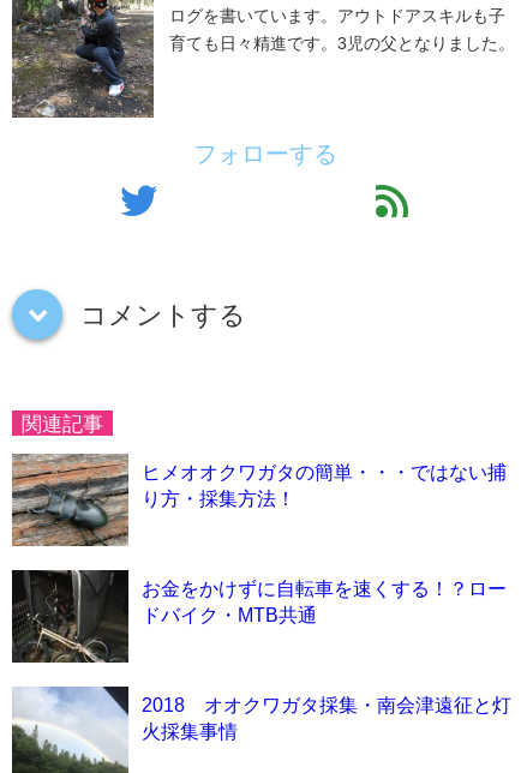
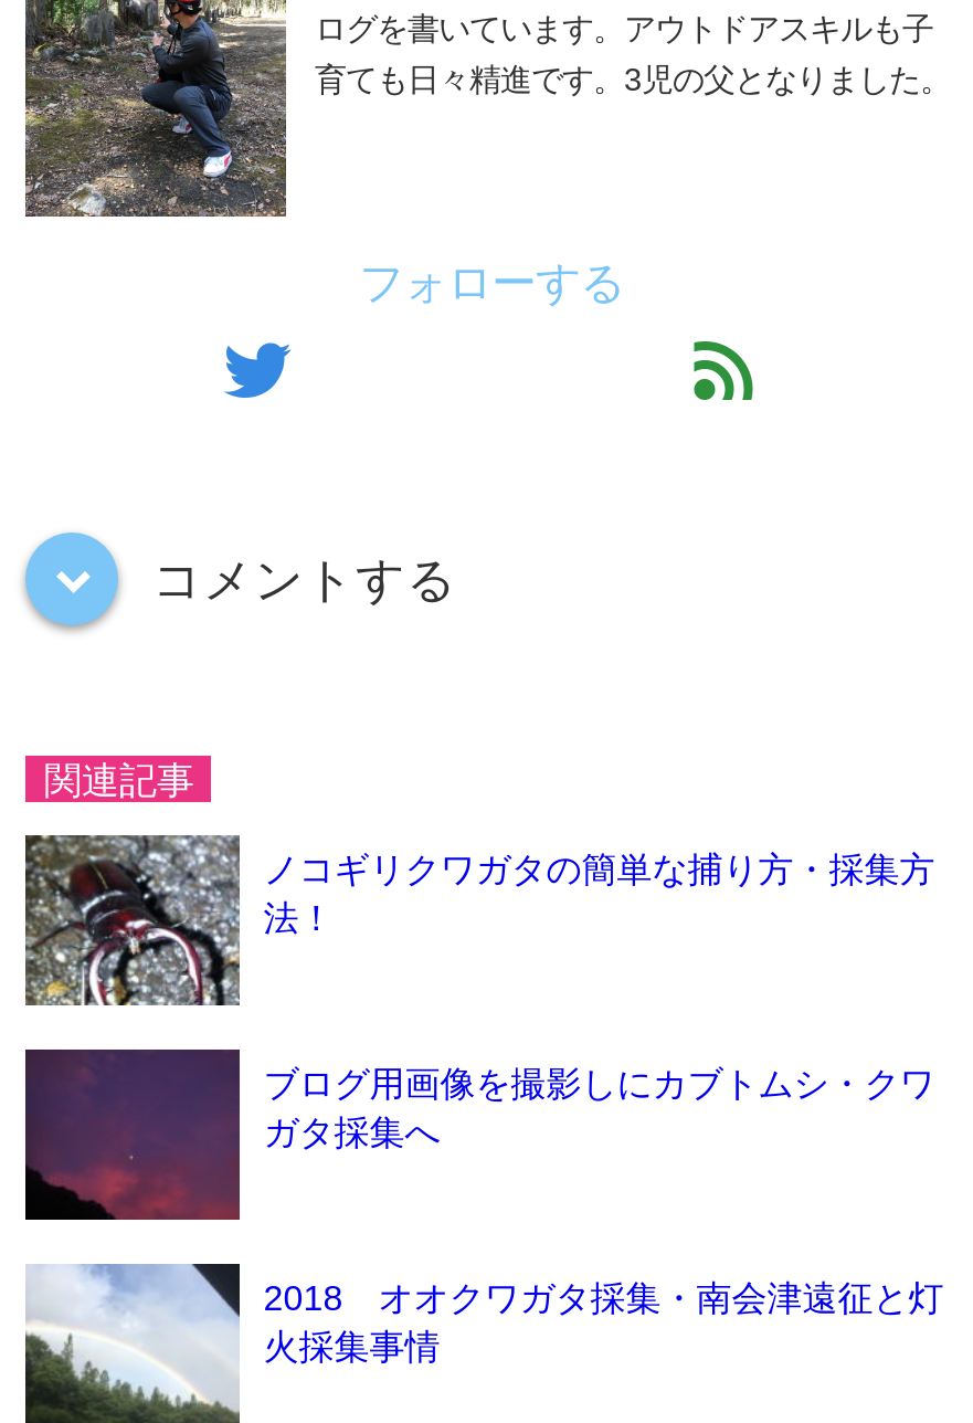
[11,454,506,546] [image] | ヒメオオクワガタの簡単・・・ではない捕 | り方・採集方法！ -> [23,835,935,1005] [image] | ノコギリクワガタの簡単な捕り方・採集方 | 法！
[12,570,506,663] [image] | お金をかけずに自転車を速くする！？ロー | ドバイク・MTB共通 -> [25,1050,935,1220] [image] | ブログ用画像を撮影しにカブトムシ・クワ | ガタ採集へ

